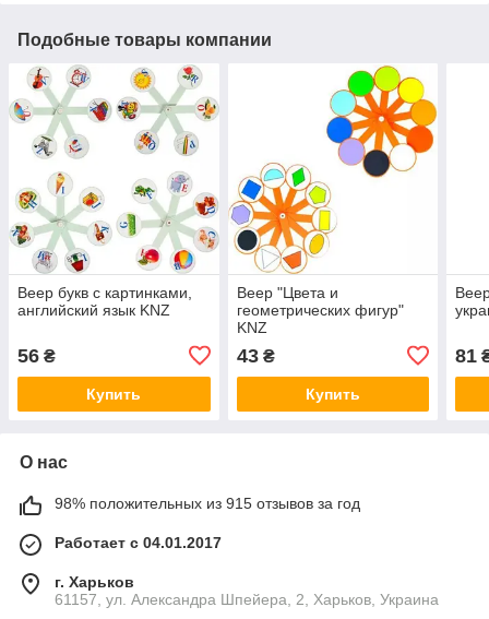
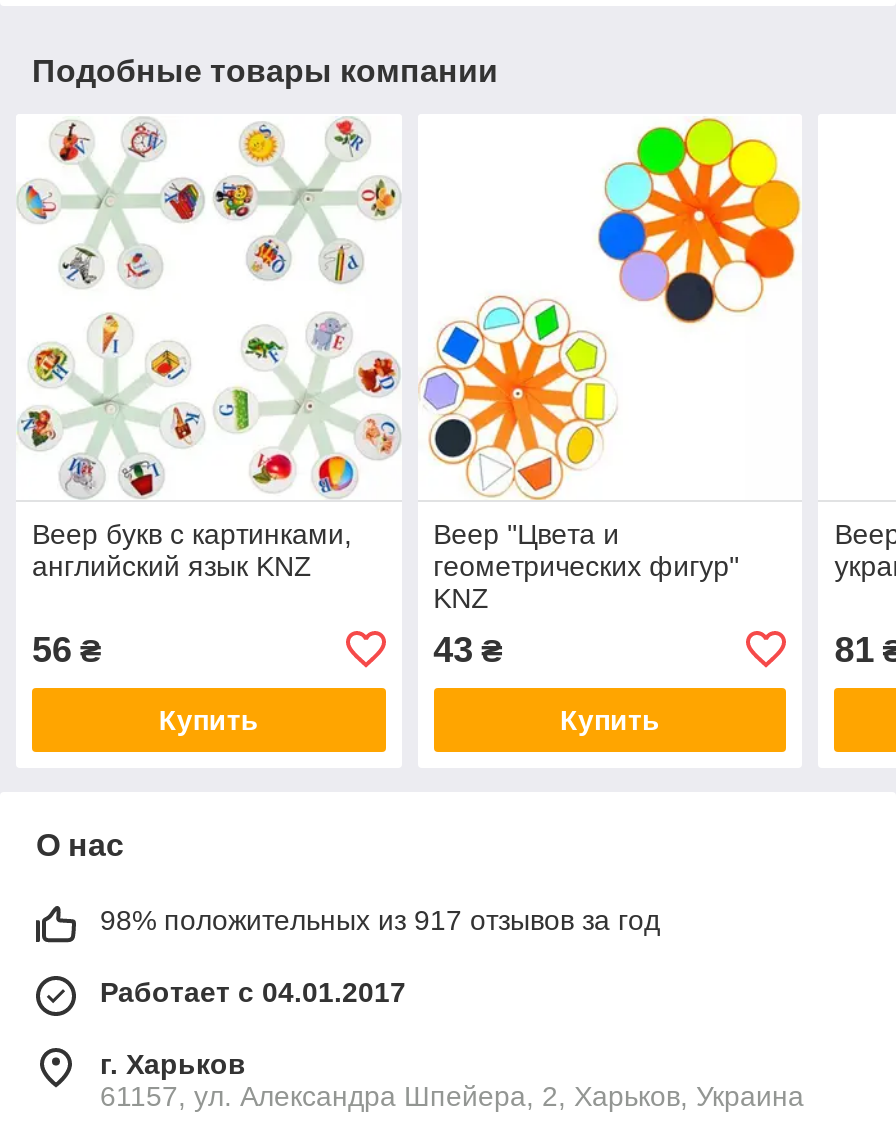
[55,495,360,512] 98% положительных из 915 отзывов за год -> [100,904,660,936] 98% положительных из 917 отзывов за год

